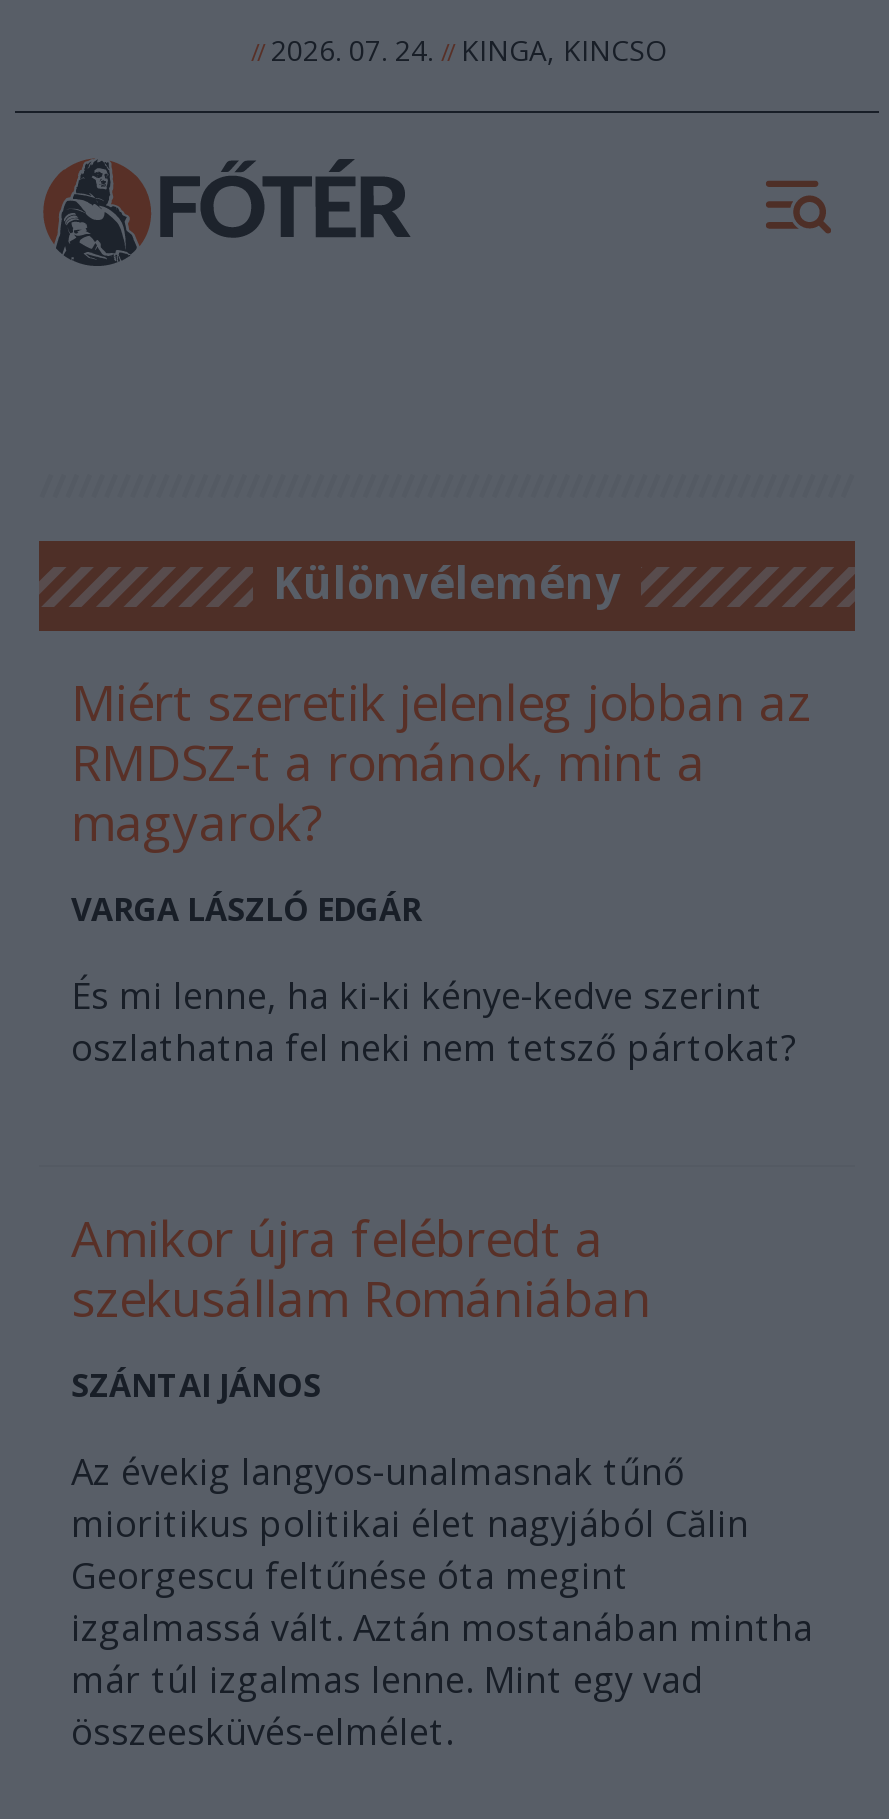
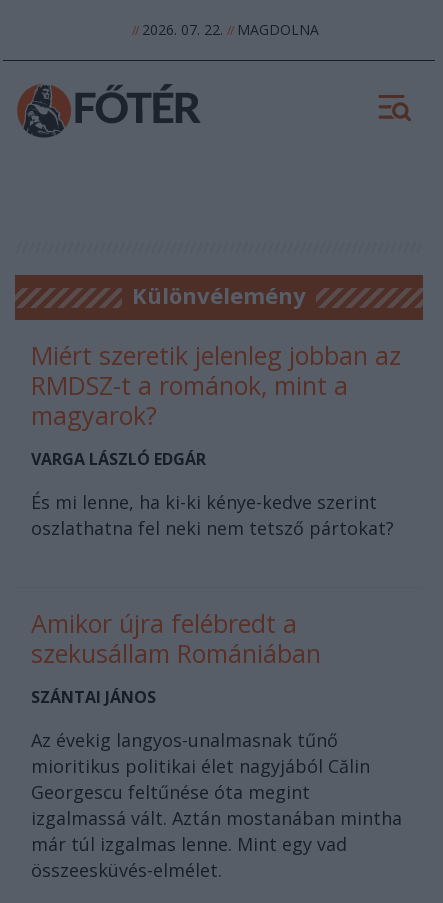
[251,31,667,69] // 2026. 07. 24. // KINGA, KINCSO -> [131,20,318,39] // 2026. 07. 22. // MAGDOLNA

